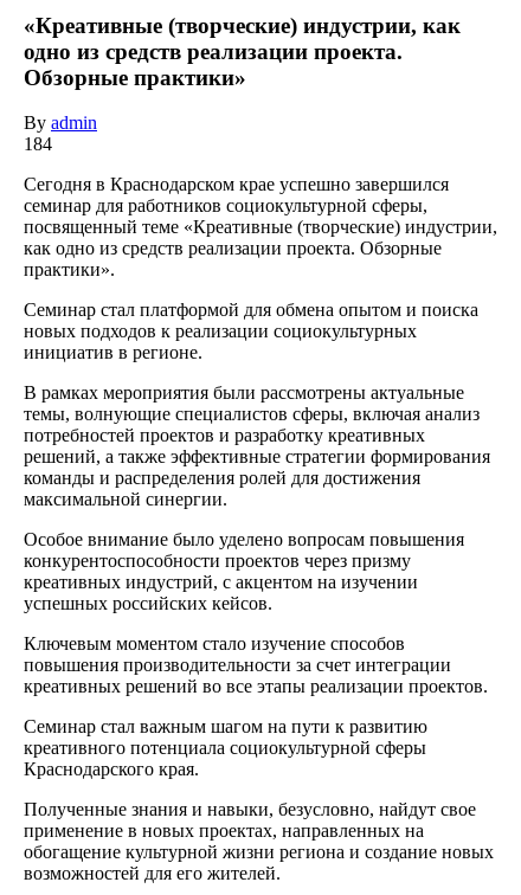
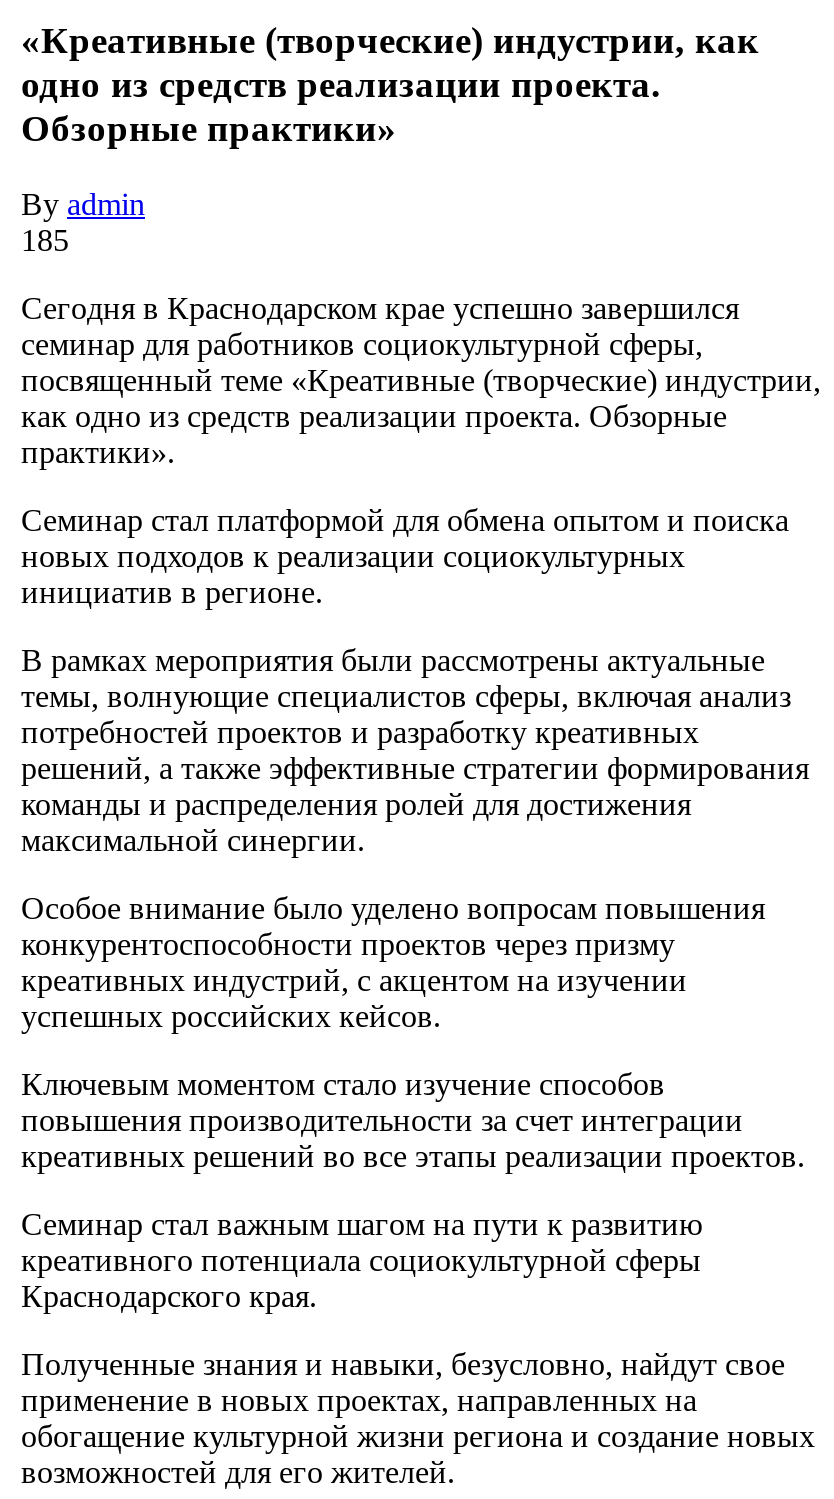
[24,134,52,154] 184 -> [21,223,69,257] 185

